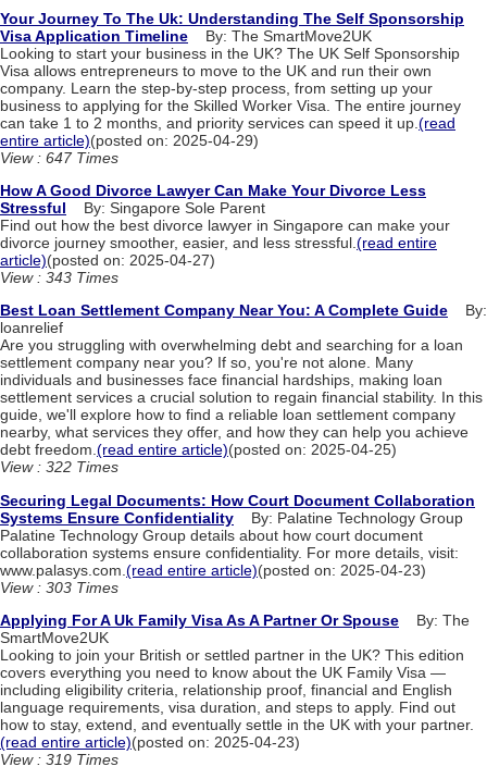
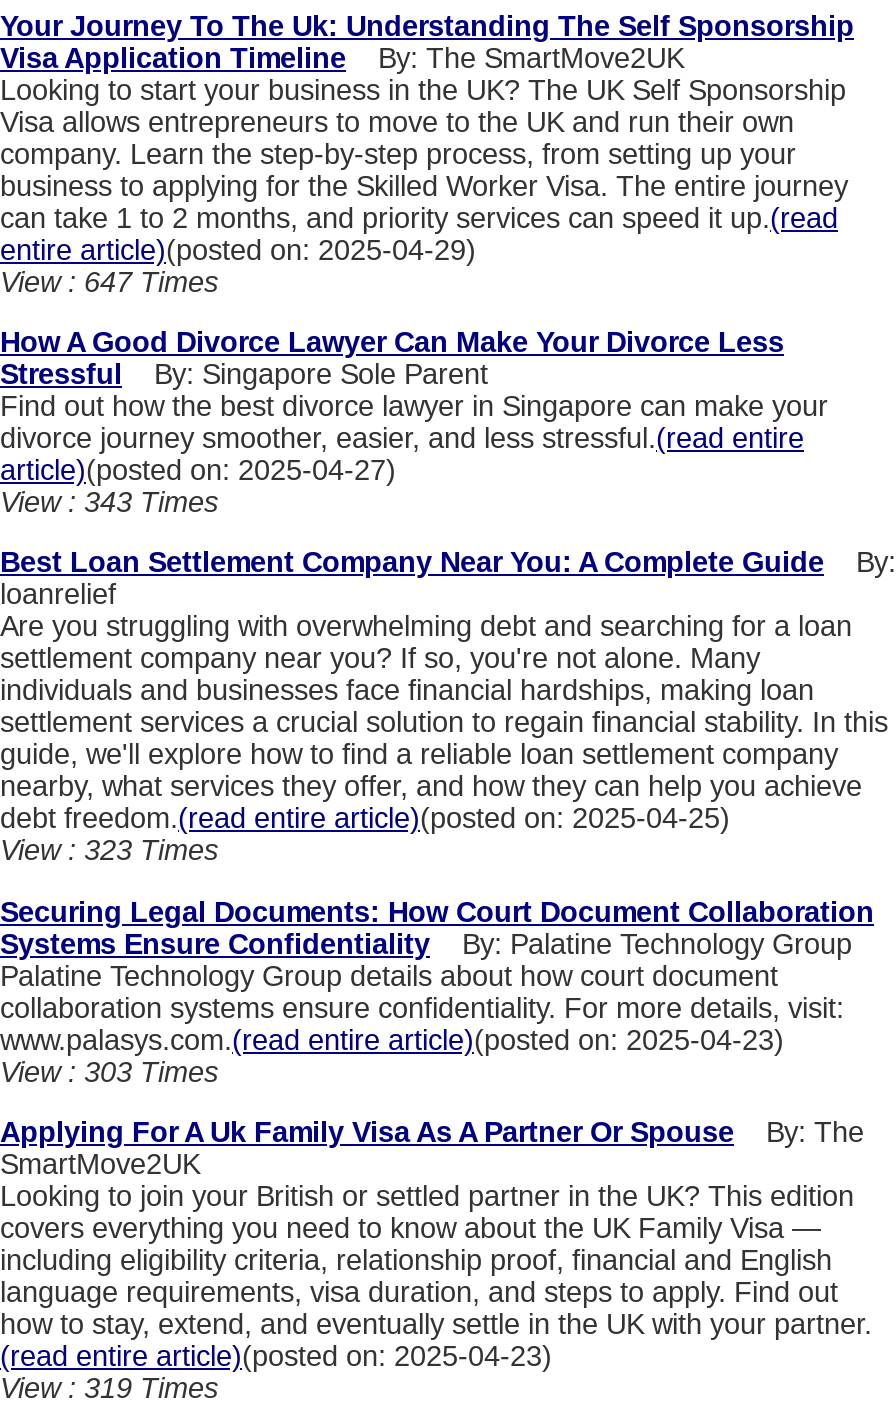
[0,458,118,476] View : 322 Times -> [0,835,218,867] View : 323 Times

